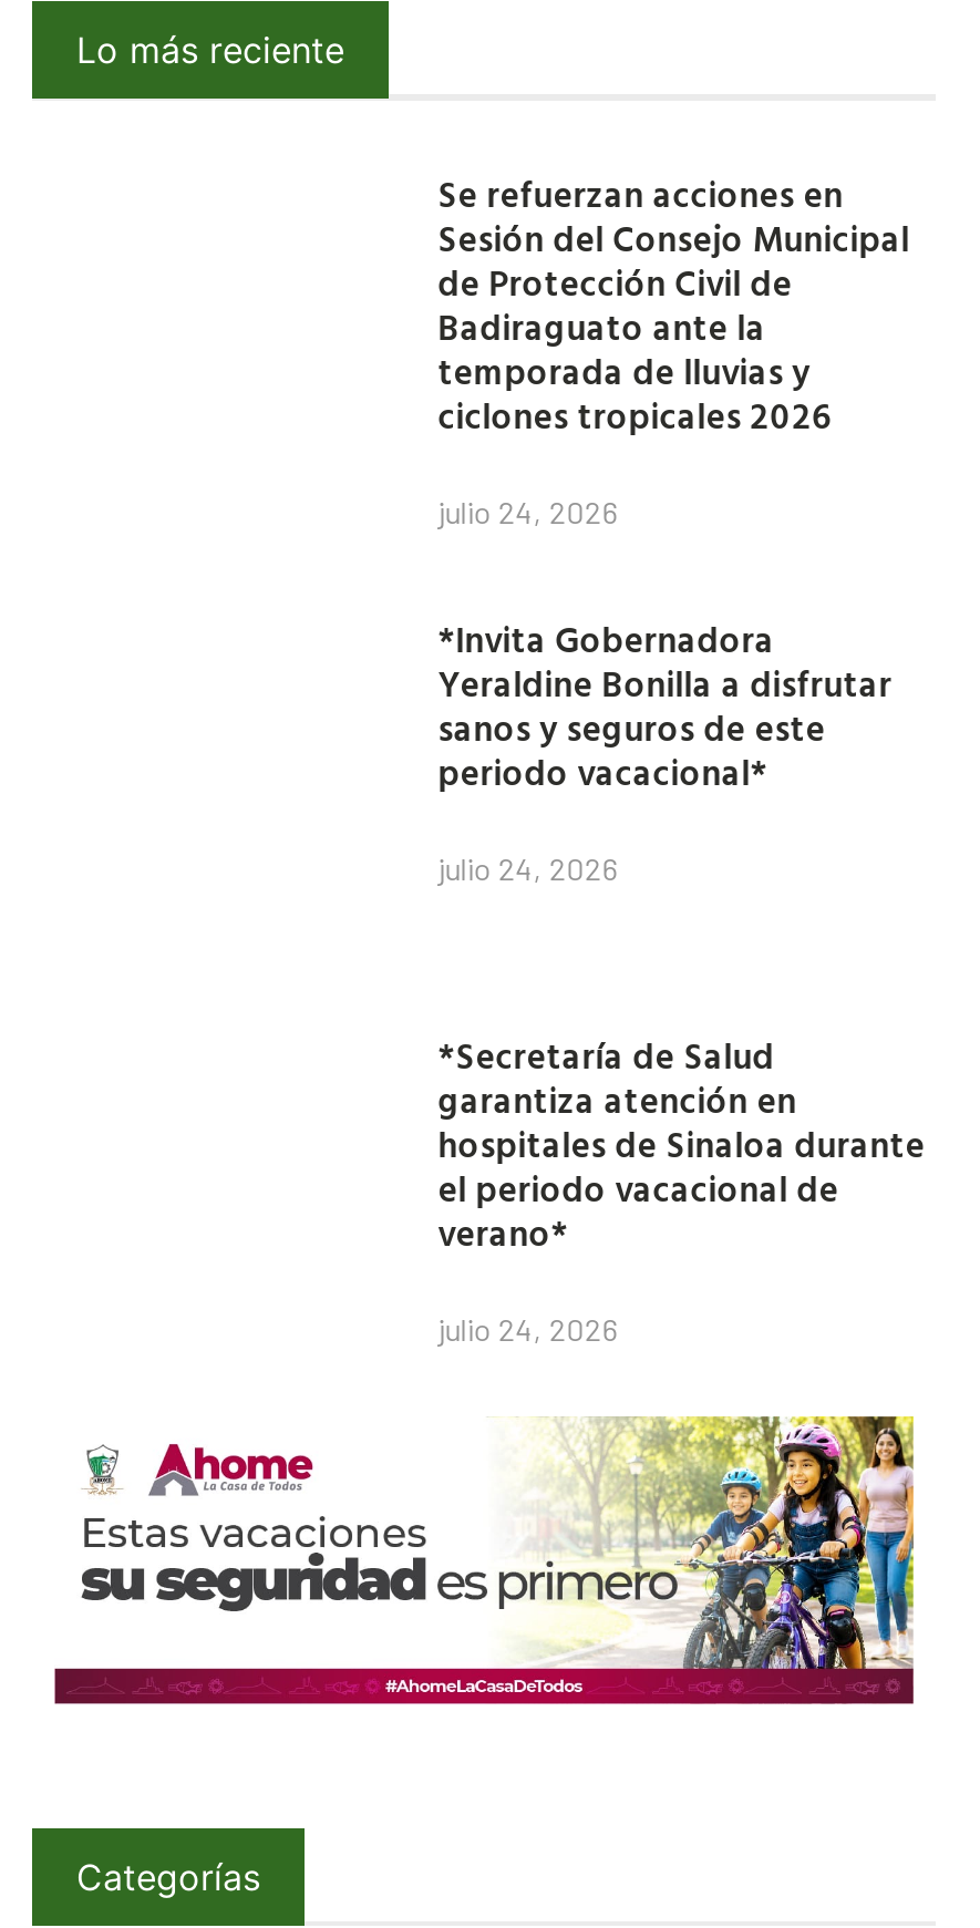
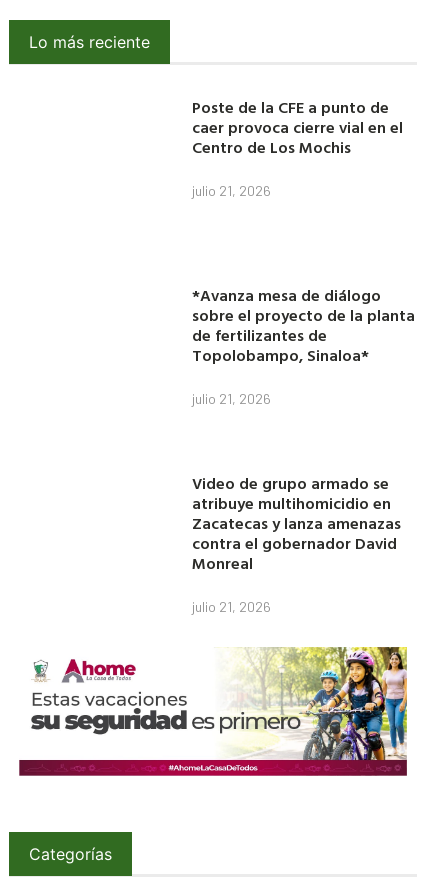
[438,166,910,441] Se refuerzan acciones en | Sesión del Consejo Municipal | de Protección Civil de | Badiraguato ante la | temporada de lluvias y | ciclones tropicales 2026 -> [192,95,403,159] Poste de la CFE a punto de | caer provoca cierre vial en el | Centro de Los Mochis
[438,491,619,529] julio 24, 2026 -> [192,182,271,199] julio 21, 2026
[438,611,892,797] *Invita Gobernadora | Yeraldine Bonilla a disfrutar | sanos y seguros de este | periodo vacacional* -> [192,283,415,367] *Avanza mesa de diálogo | sobre el proyecto de la planta | de fertilizantes de | Topolobampo, Sinaloa*
[438,848,619,886] julio 24, 2026 -> [192,390,271,407] julio 21, 2026
[438,1028,925,1258] *Secretaría de Salud | garantiza atención en | hospitales de Sinaloa durante | el periodo vacacional de | verano* -> [192,471,401,575] Video de grupo armado se | atribuye multihomicidio en | Zacatecas y lanza amenazas | contra el gobernador David | Monreal
[438,1309,619,1347] julio 24, 2026 -> [192,598,271,615] julio 21, 2026

